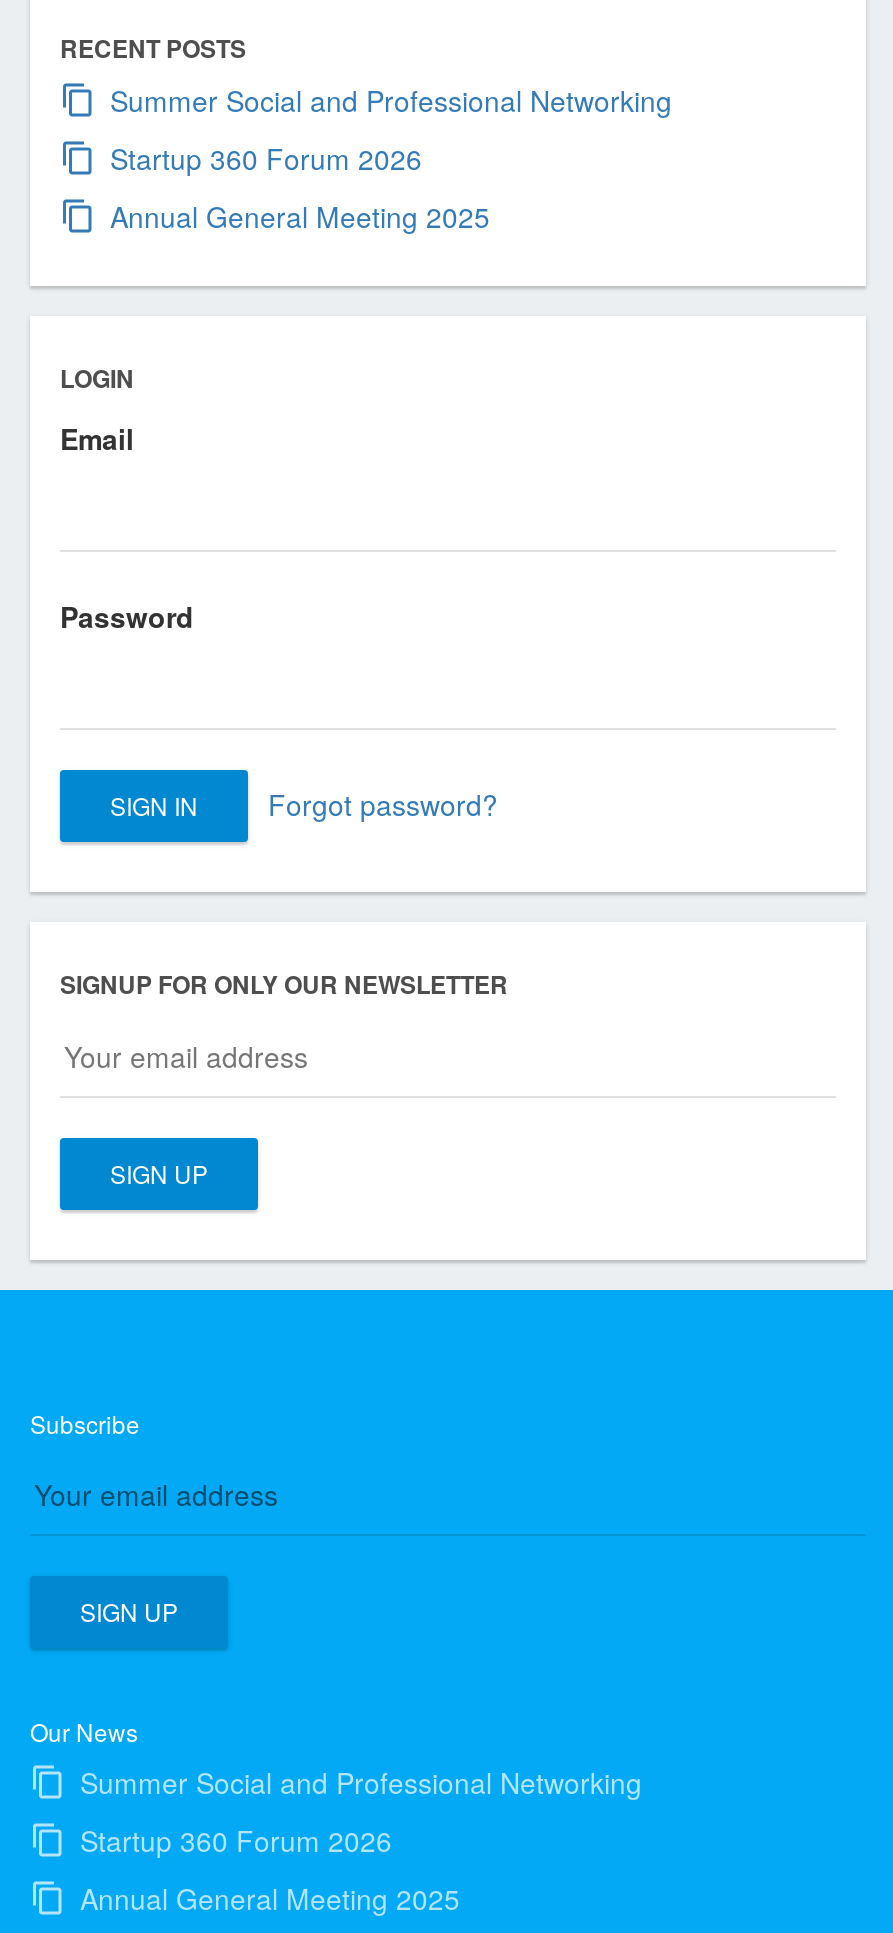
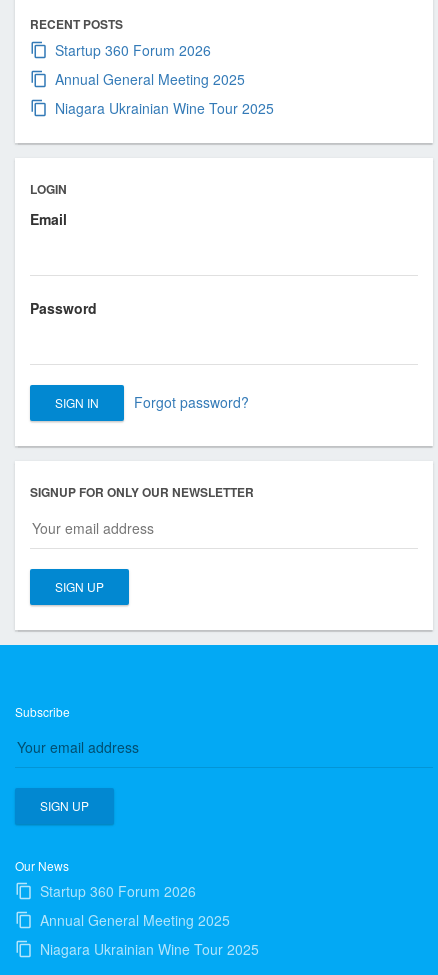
[110,80,672,120] Summer Social and Professional Networking -> none
moved [110,138,490,236] -> [55,40,245,89]: Startup 360 Forum 2026 | Annual General Meeting 2025
none -> [55,98,274,118] Niagara Ukrainian Wine Tour 2025
[80,1761,642,1801] Summer Social and Professional Networking -> none
moved [80,1819,460,1917] -> [40,880,230,929]: Startup 360 Forum 2026 | Annual General Meeting 2025
none -> [40,938,259,958] Niagara Ukrainian Wine Tour 2025

